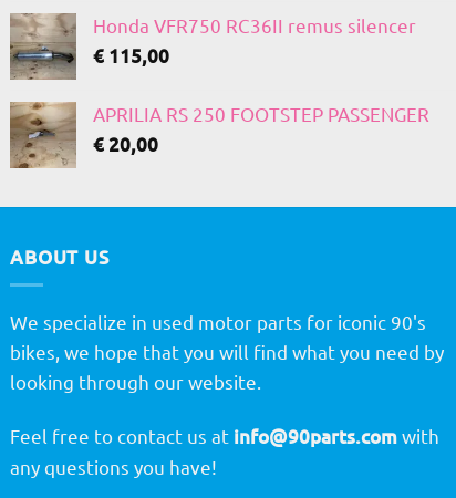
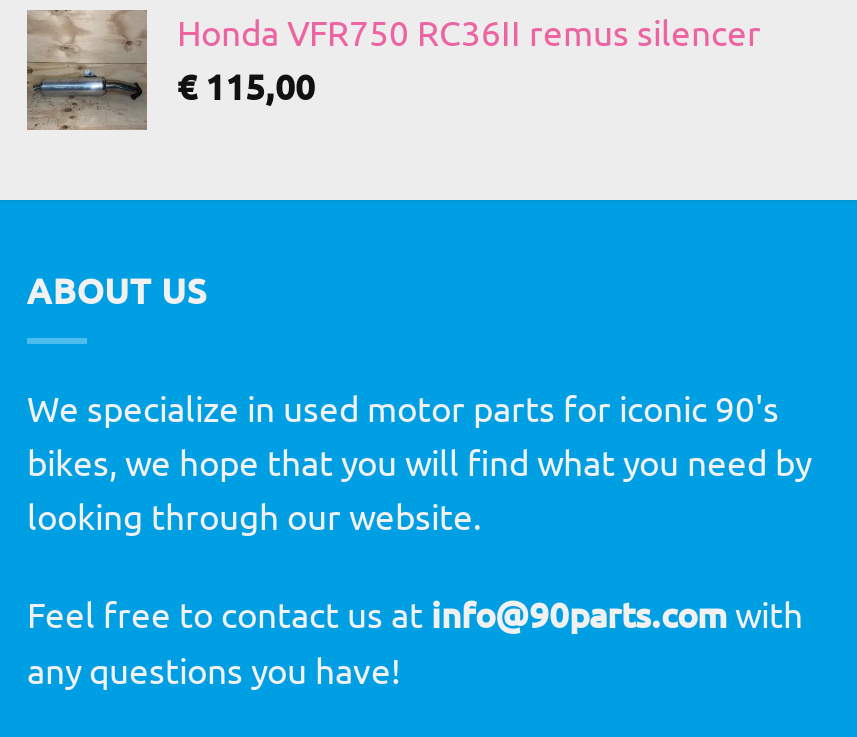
[10,102,429,168] [image] | APRILIA RS 250 FOOTSTEP PASSENGER | €20,00 -> none

